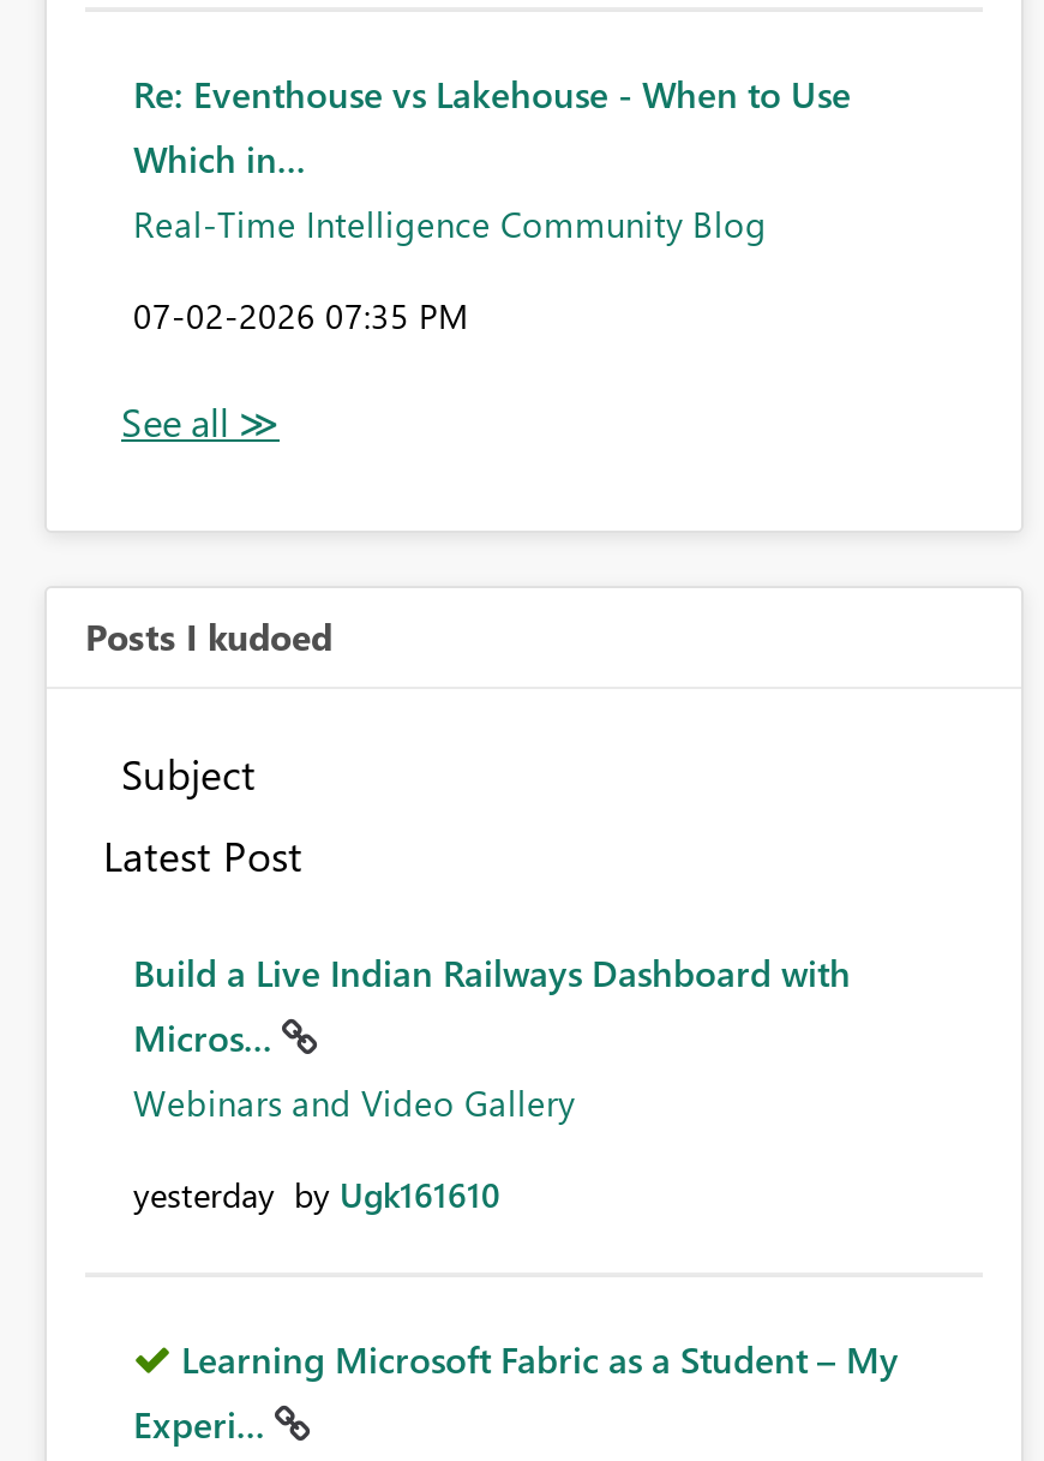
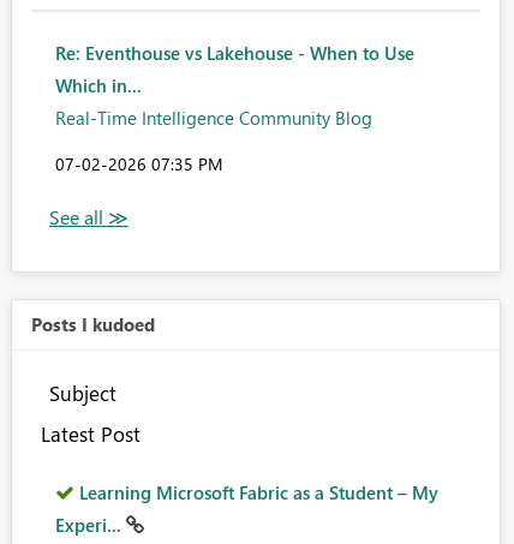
[133,949,851,1218] Build a Live Indian Railways Dashboard with | Micros... | Webinars and Video Gallery | yesterday by Ugk161610 -> none

